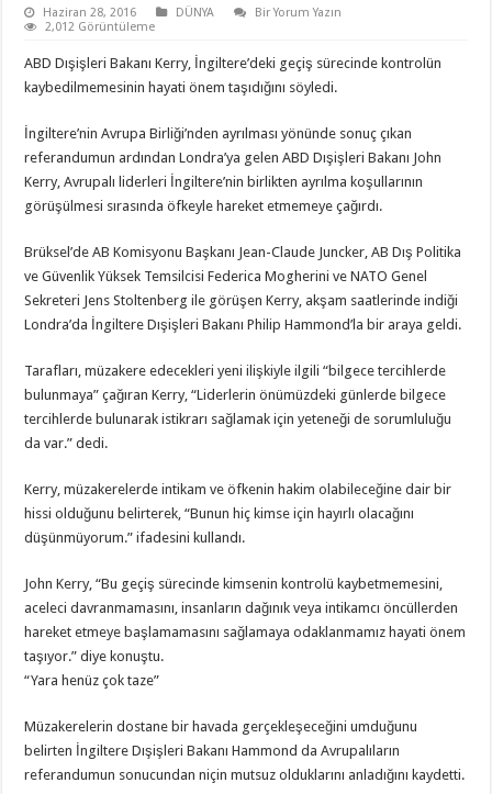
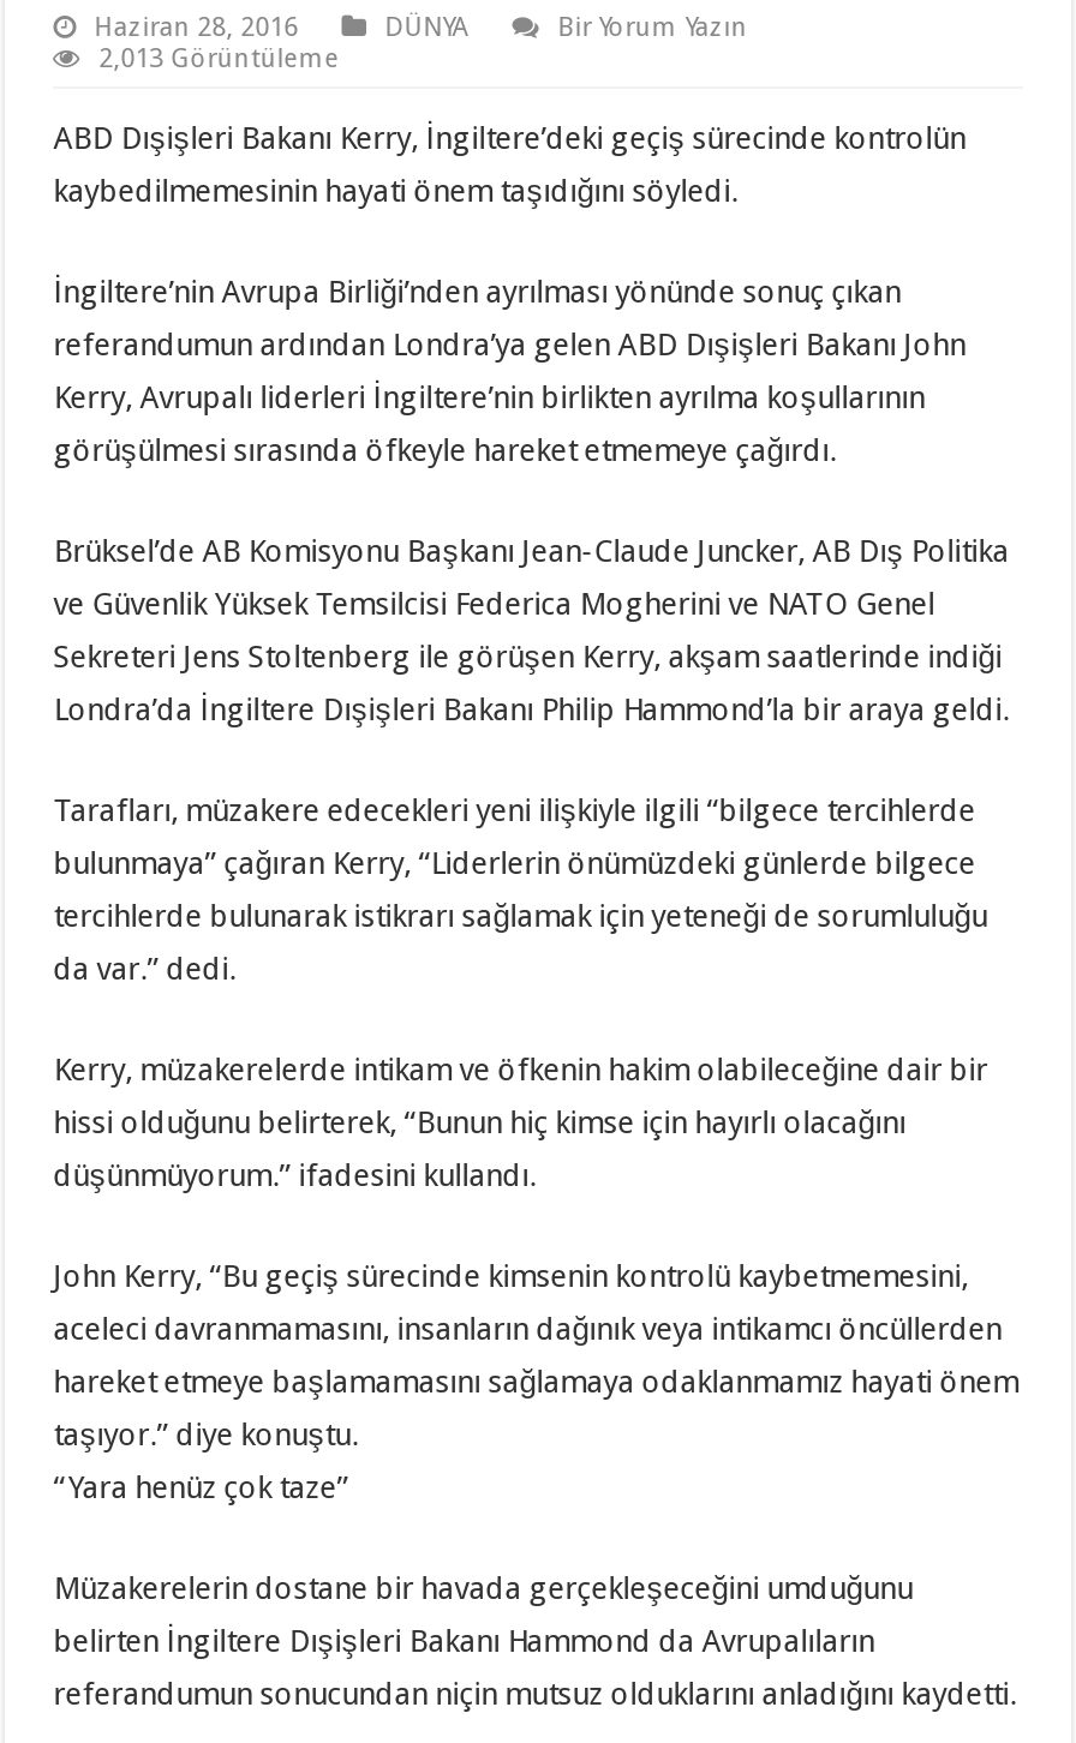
[45,20,155,34] 2,012 Görüntüleme -> [99,44,339,75] 2,013 Görüntüleme

